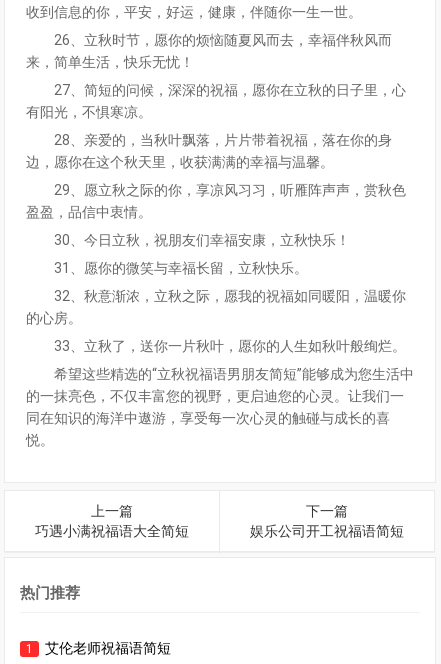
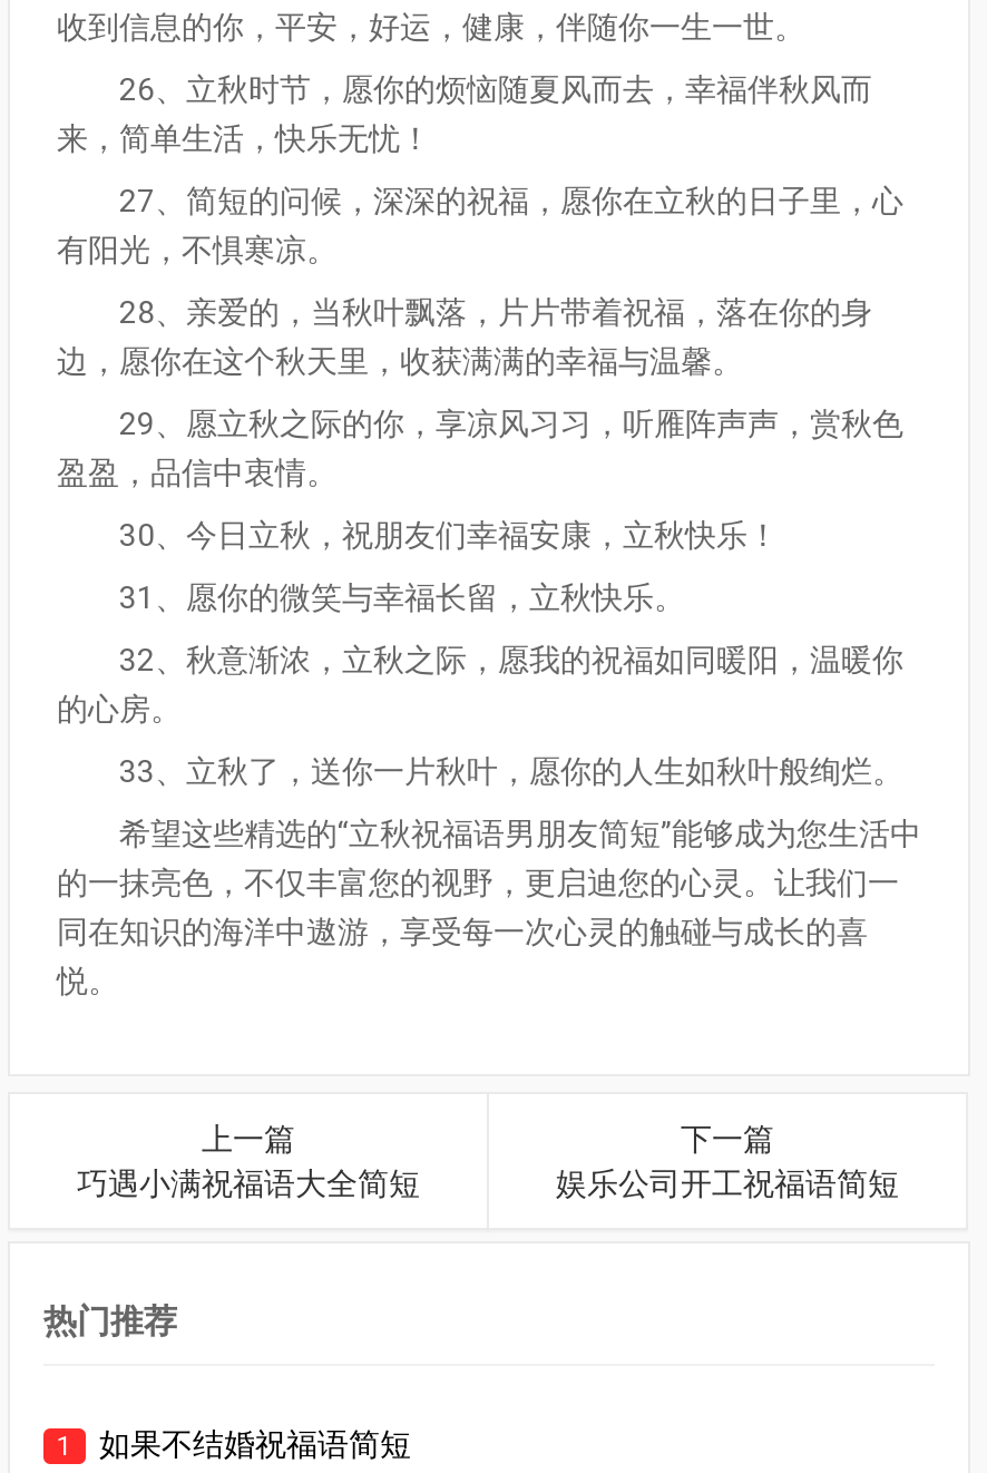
[45,640,171,656] 艾伦老师祝福语简短 -> [99,1426,411,1462] 如果不结婚祝福语简短

